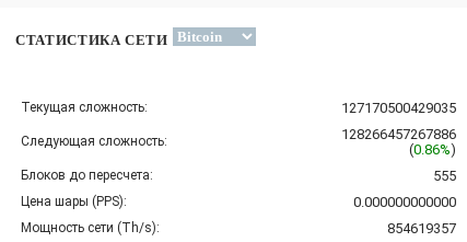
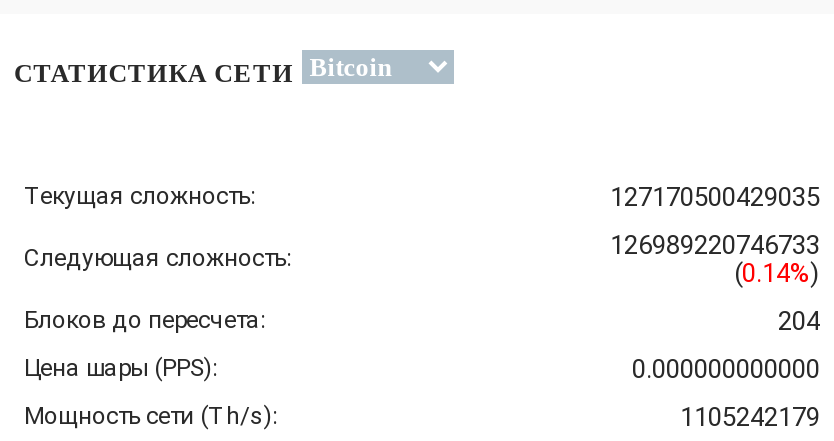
[341,126,456,142] 128266457267886 -> [610,230,820,260] 126989220746733
[409,141,456,157] (0.86%) -> [734,258,820,288] (0.14%)
[433,167,456,184] 555 -> [778,306,820,336] 204
[387,220,456,236] 854619357 -> [680,402,820,432] 1105242179

